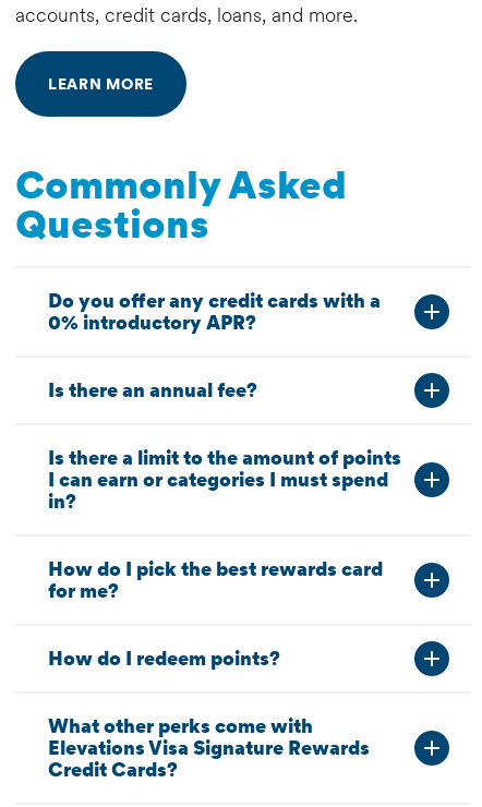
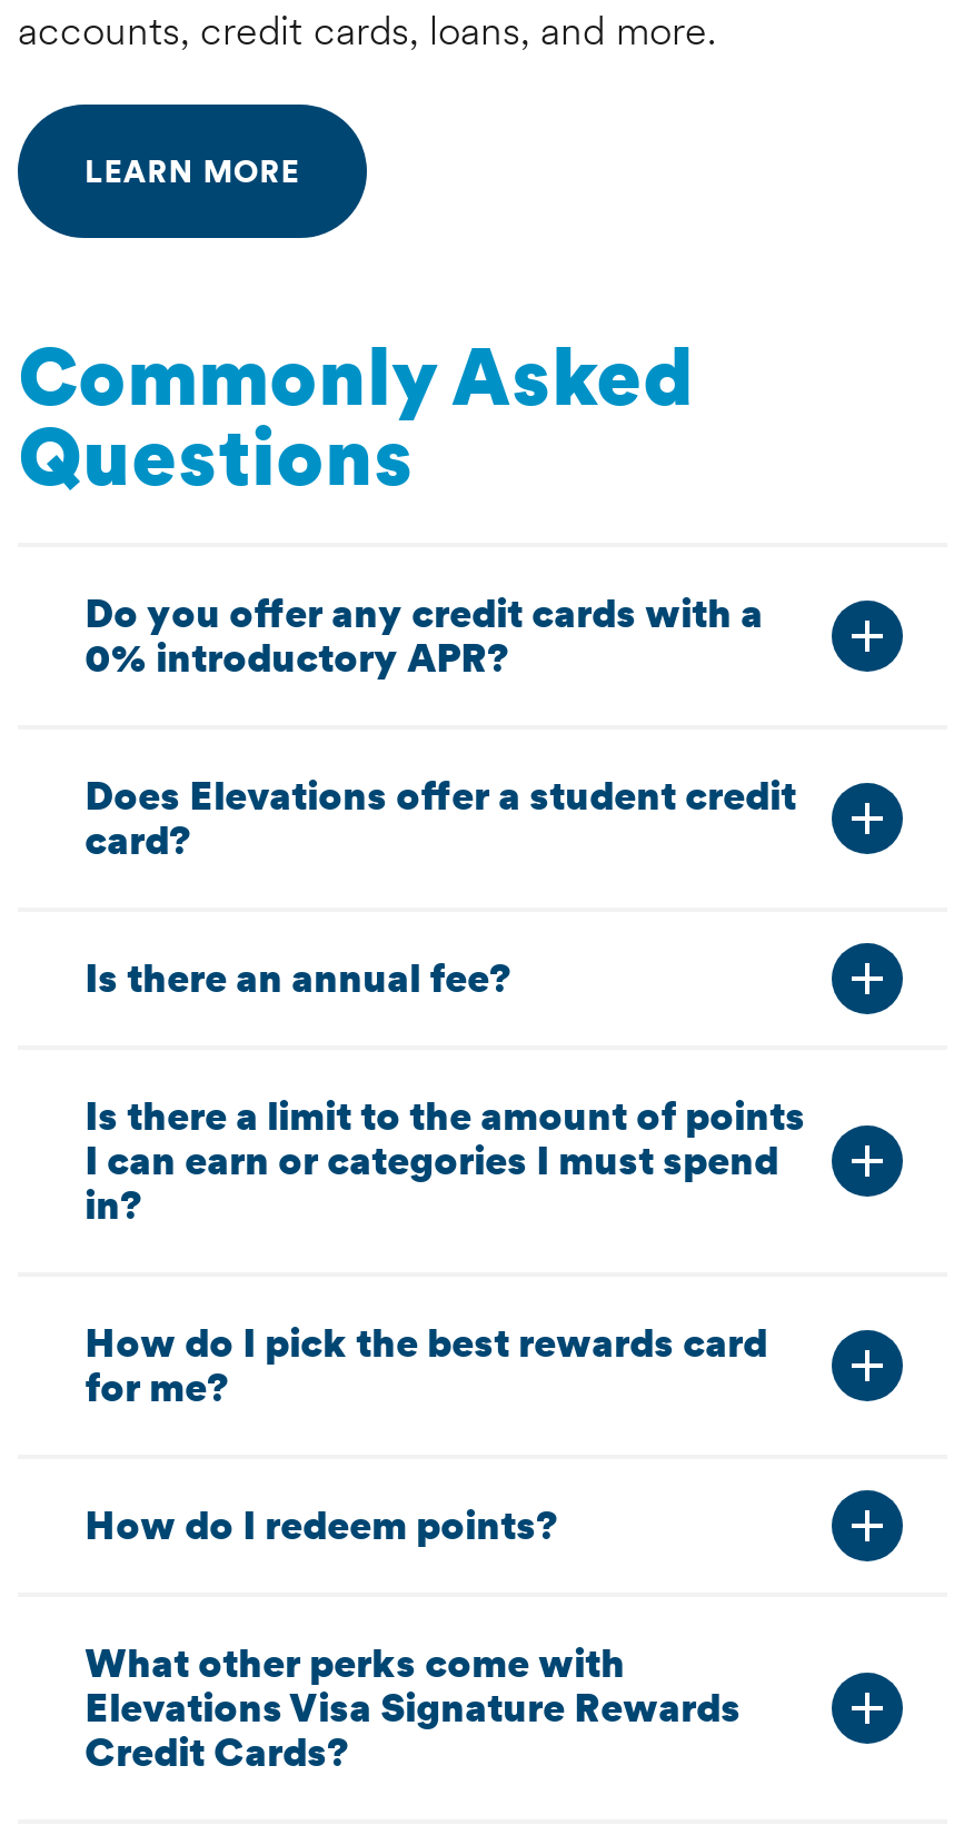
none -> [85,770,796,866] Does Elevations offer a student credit | card?

